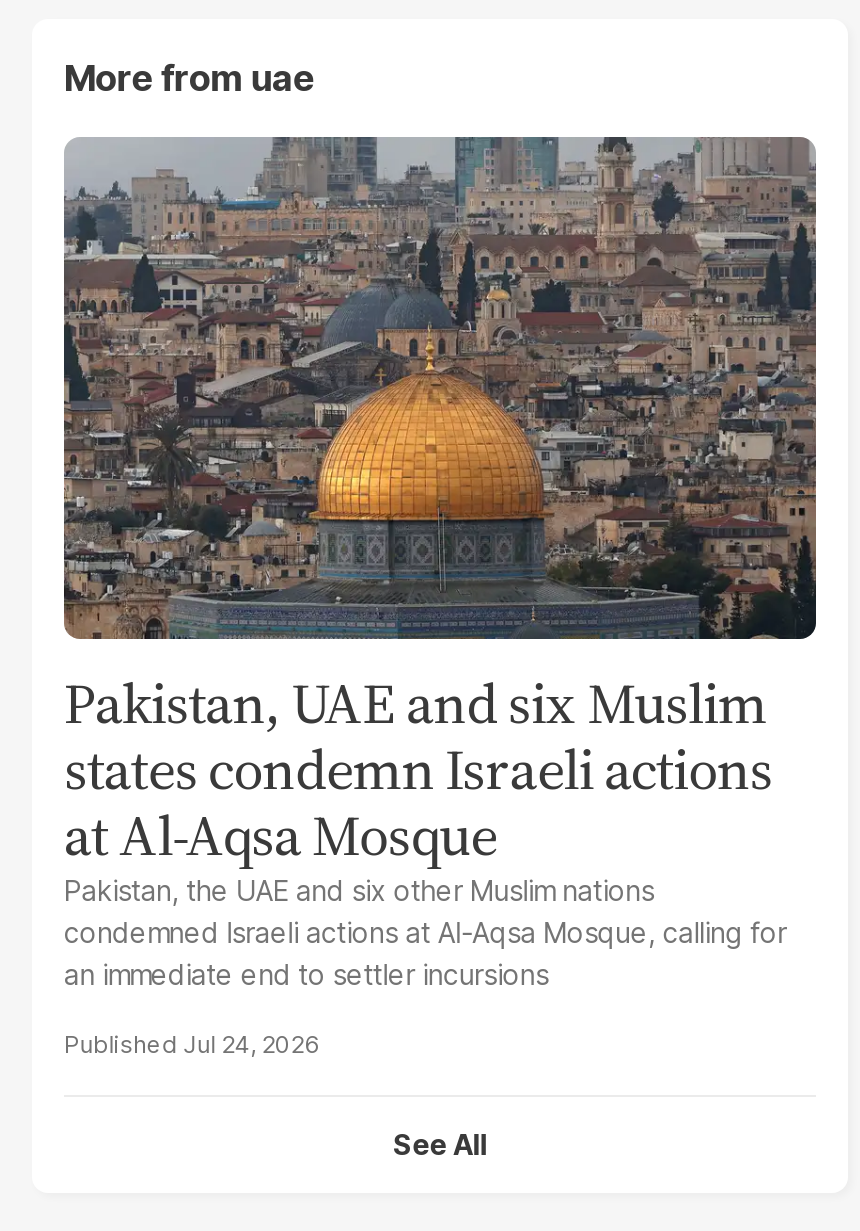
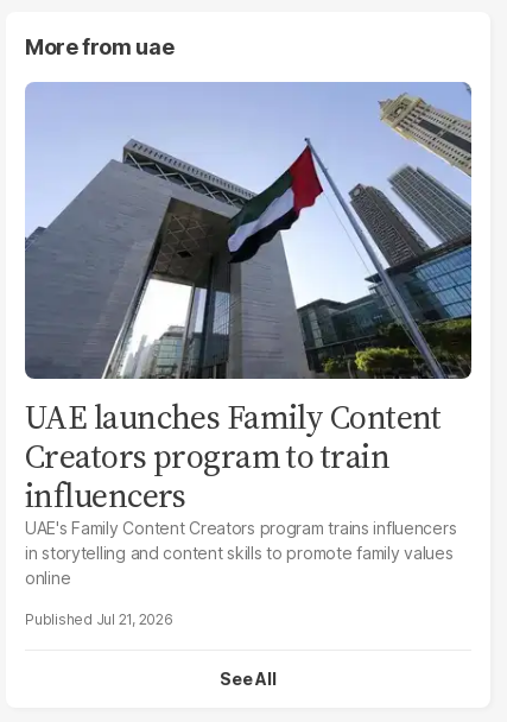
[62,135,818,991] [image] | Pakistan, UAE and six Muslim | states condemn Israeli actions | at Al-Aqsa Mosque | Pakistan, the UAE and six other Muslim nations | condemned Israeli actions at Al-Aqsa Mosque, calling for | an immediate end to settler incursions -> [25,82,473,588] [image] | UAE launches Family Content | Creators program to train | influencers | UAE's Family Content Creators program trains influencers | in storytelling and content skills to promote family values | online
[183,1029,319,1059] Jul 24, 2026 -> [96,611,173,629] Jul 21, 2026

